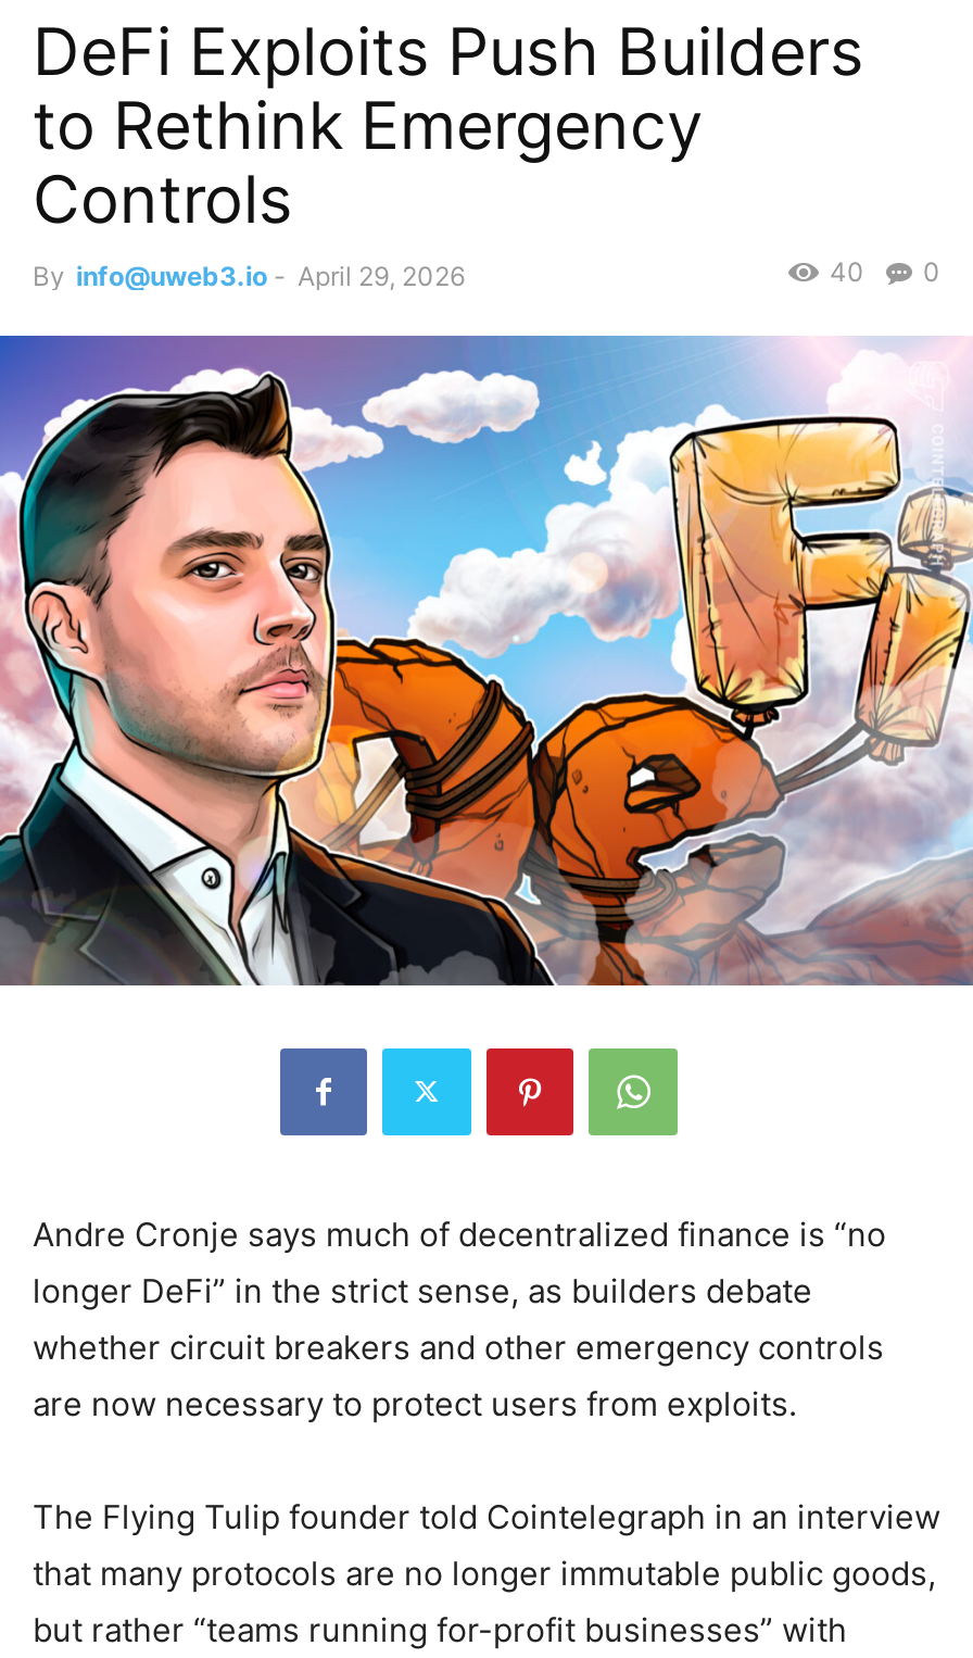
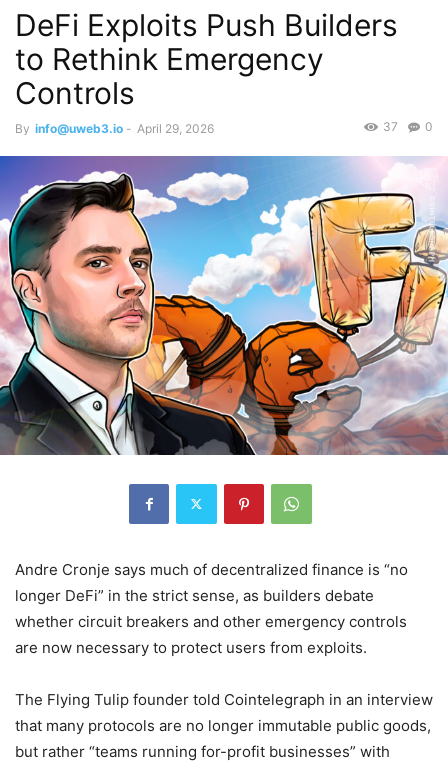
[830,255,940,288] 40 0 -> [383,119,433,134] 37 0

